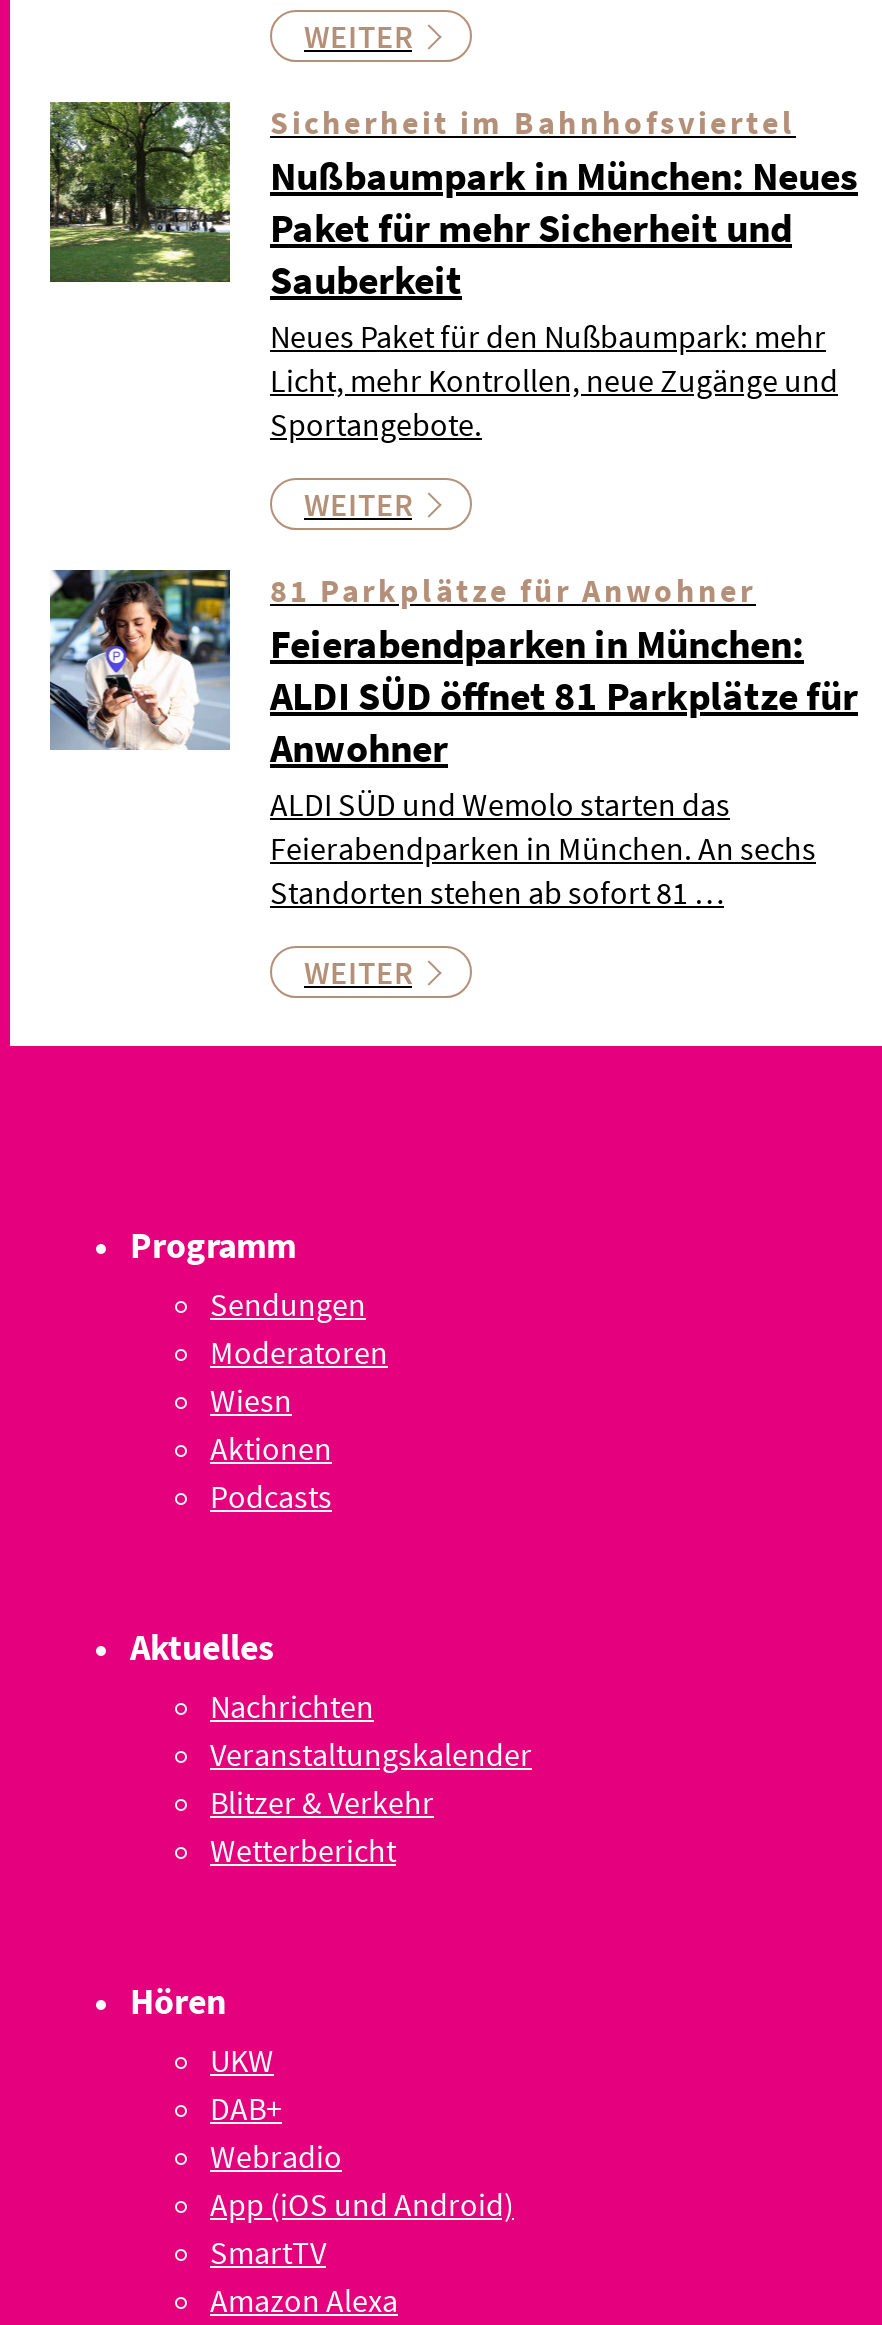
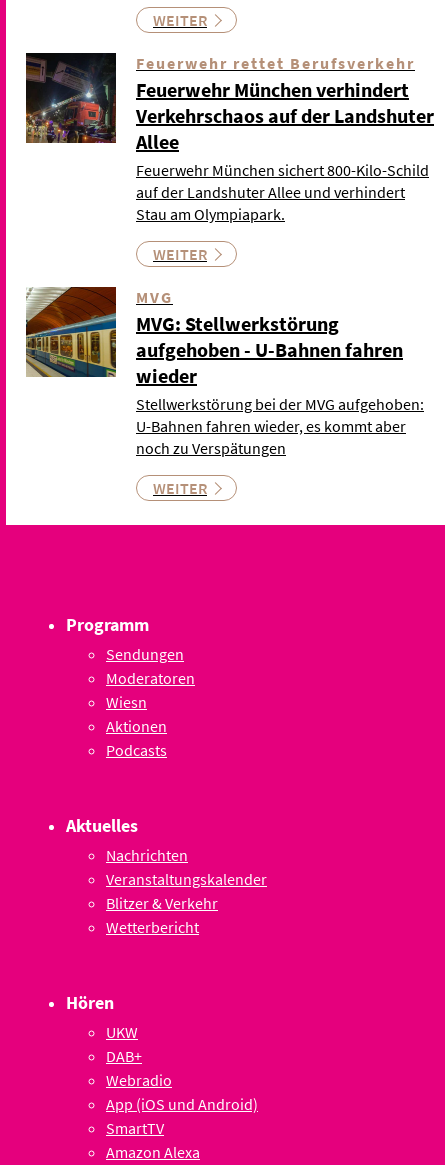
[48,101,858,443] [image] | Sicherheit im Bahnhofsviertel | Nußbaumpark in München: Neues | Paket für mehr Sicherheit und | Sauberkeit | Neues Paket für den Nußbaumpark: mehr | Licht, mehr Kontrollen, neue Zugänge und | Sportangebote. -> [25,52,434,224] [image] | Feuerwehr rettet Berufsverkehr | Feuerwehr München verhindert | Verkehrschaos auf der Landshuter | Allee | Feuerwehr München sichert 800-Kilo-Schild | auf der Landshuter Allee und verhindert | Stau am Olympiapark.
[48,569,858,911] [image] | 81 Parkplätze für Anwohner | Feierabendparken in München: | ALDI SÜD öffnet 81 Parkplätze für | Anwohner | ALDI SÜD und Wemolo starten das | Feierabendparken in München. An sechs | Standorten stehen ab sofort 81 … -> [25,286,424,458] [image] | MVG | MVG: Stellwerkstörung | aufgehoben - U-Bahnen fahren | wieder | Stellwerkstörung bei der MVG aufgehoben: | U-Bahnen fahren wieder, es kommt aber | noch zu Verspätungen

